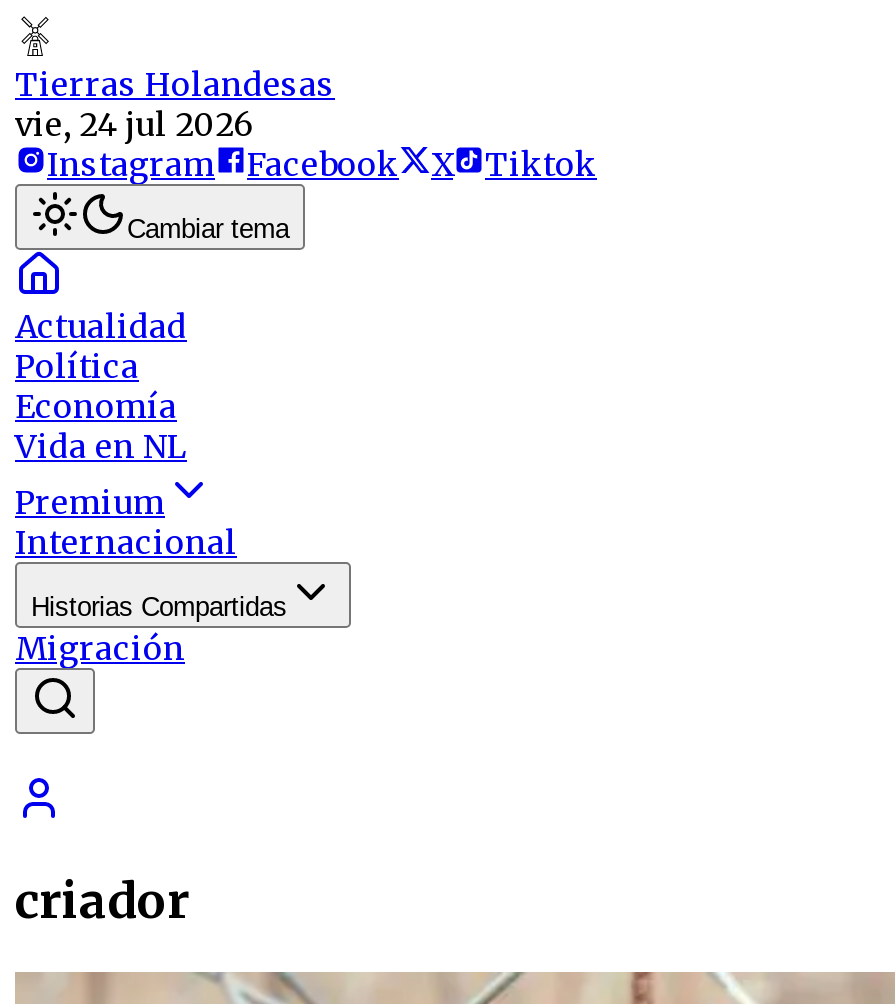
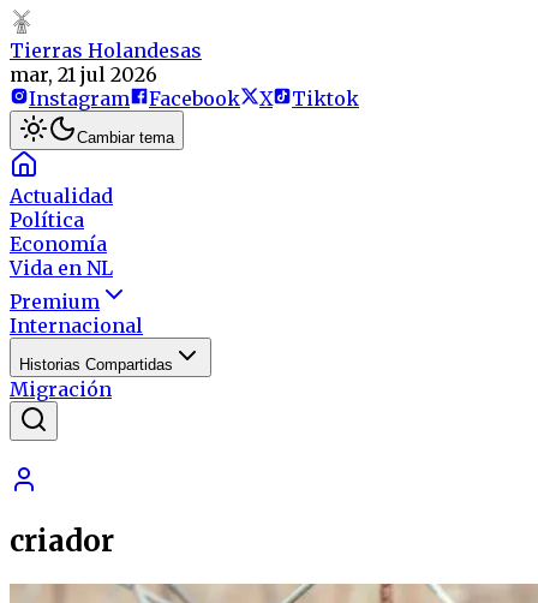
[15,104,253,144] vie, 24 jul 2026 -> [10,62,157,86] mar, 21 jul 2026

